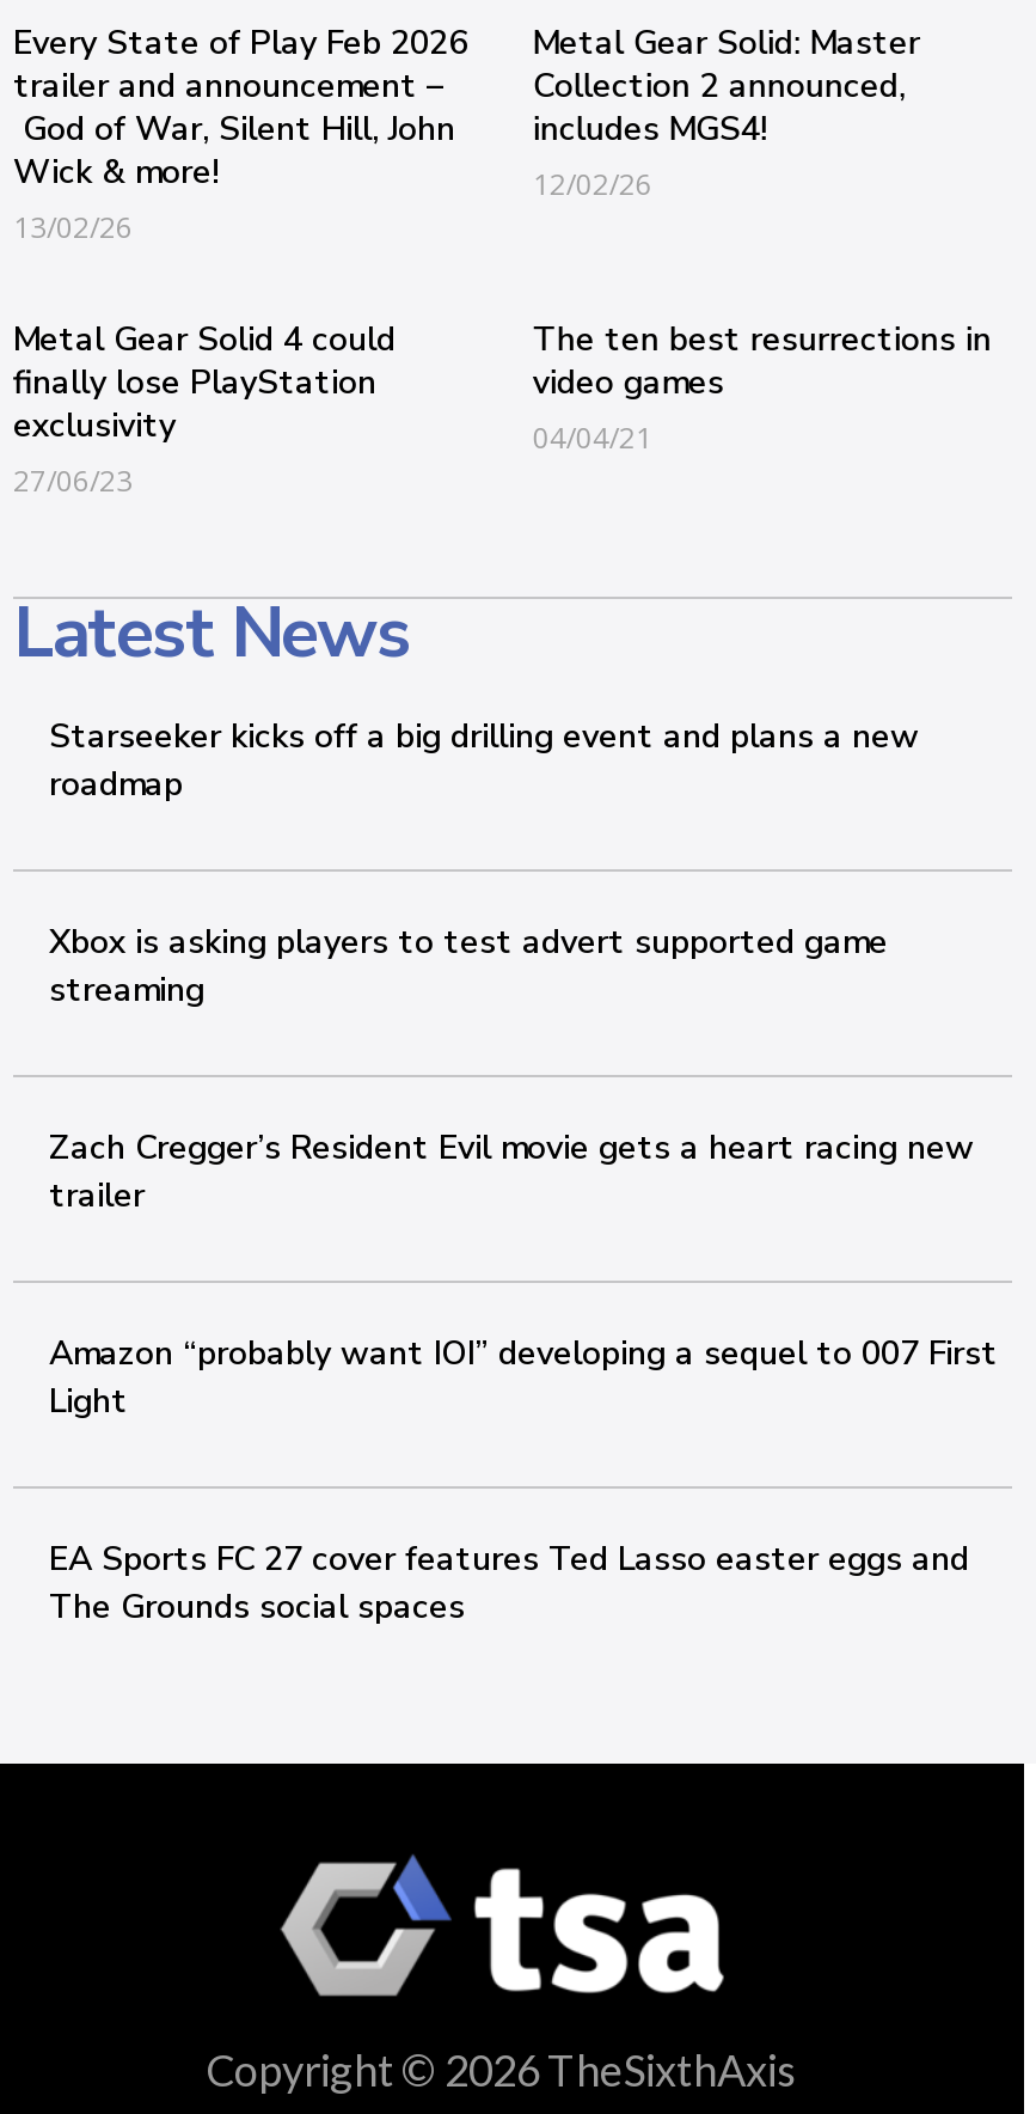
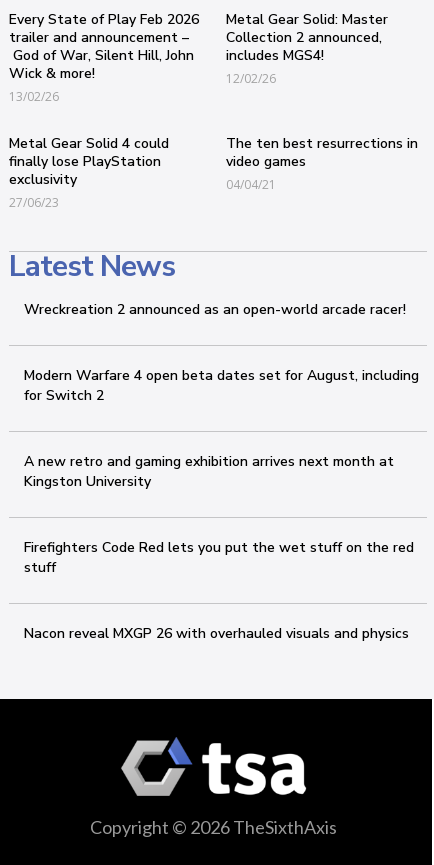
[49,714,919,807] Starseeker kicks off a big drilling event and plans a new | roadmap -> [24,300,406,319] Wreckreation 2 announced as an open-world arcade racer!
[49,919,888,1013] Xbox is asking players to test advert supported game | streaming -> [24,366,419,405] Modern Warfare 4 open beta dates set for August, including | for Switch 2
[49,1125,974,1218] Zach Cregger’s Resident Evil movie gets a heart racing new | trailer -> [24,452,394,491] A new retro and gaming exhibition arrives next month at | Kingston University
[49,1331,998,1424] Amazon “probably want IOI” developing a sequel to 007 First | Light -> [24,538,414,577] Firefighters Code Red lets you put the wet stuff on the red | stuff
[49,1536,969,1630] EA Sports FC 27 cover features Ted Lasso easter eggs and | The Grounds social spaces -> [24,624,409,643] Nacon reveal MXGP 26 with overhauled visuals and physics

